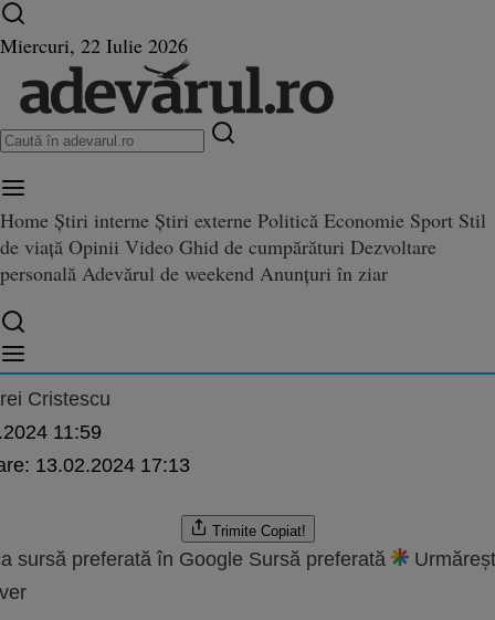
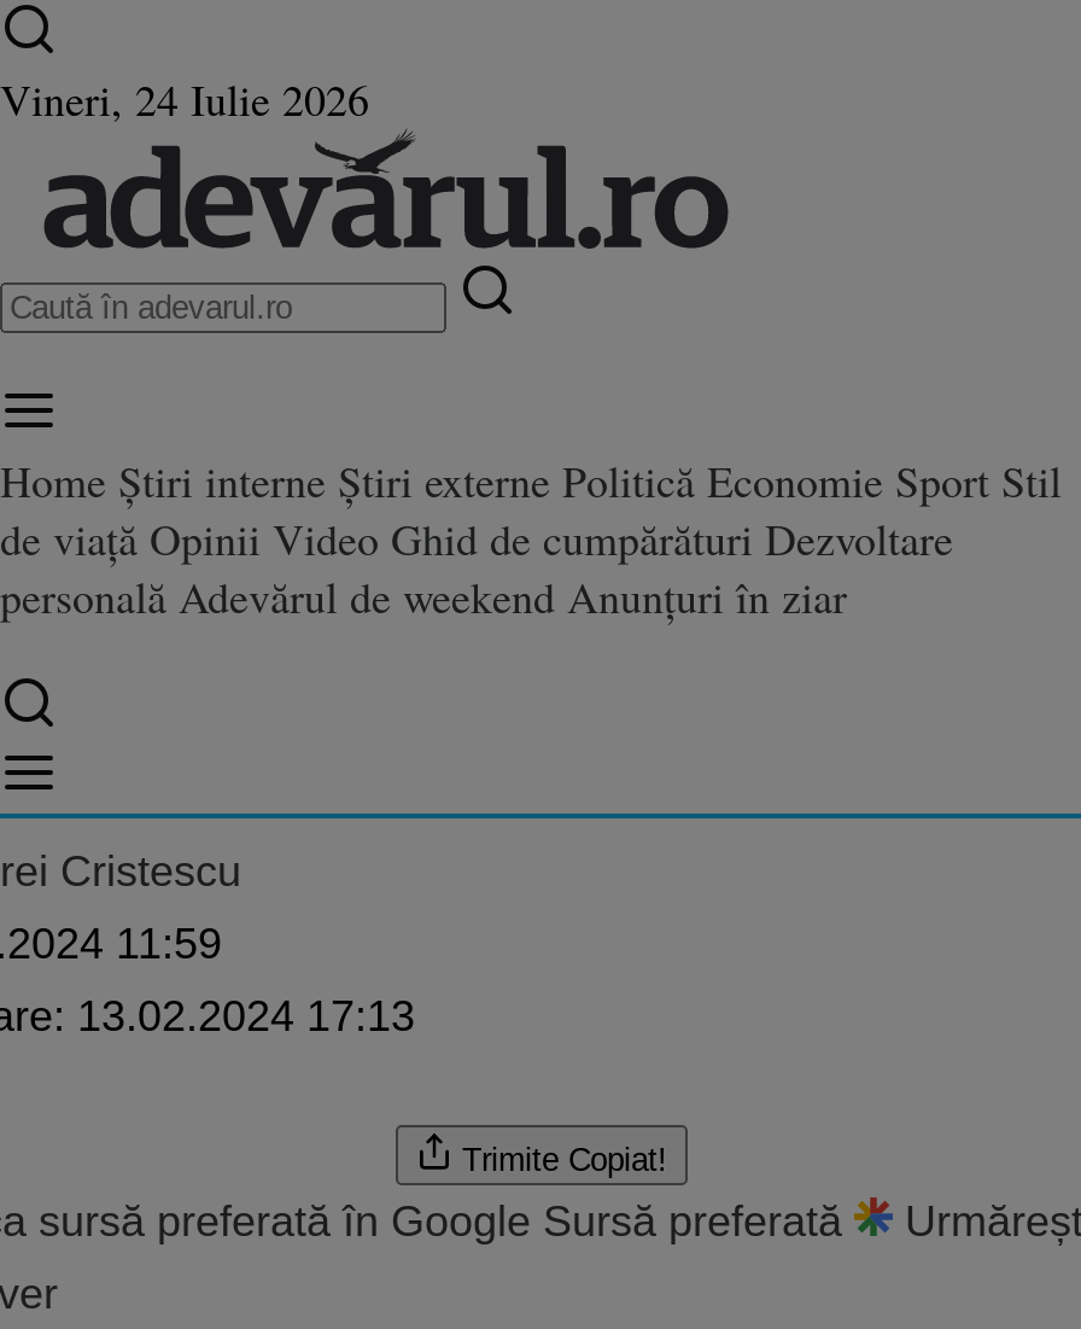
[0,32,188,59] Miercuri, 22 Iulie 2026 -> [0,70,369,128] Vineri, 24 Iulie 2026

